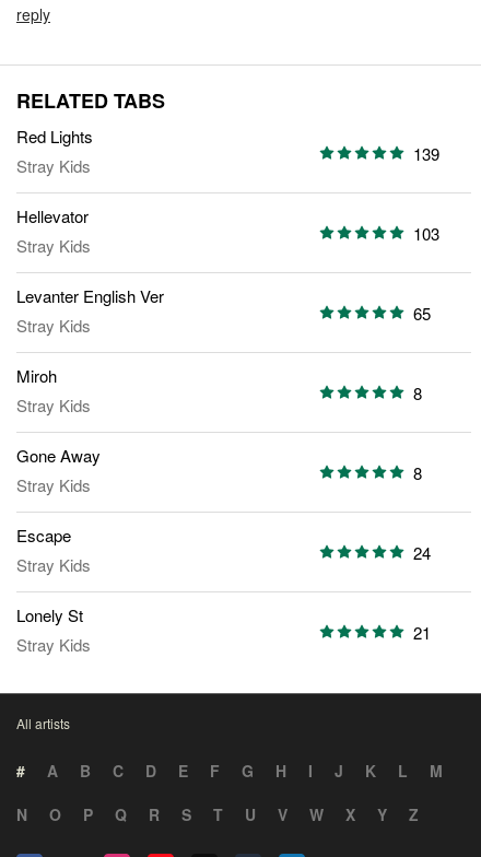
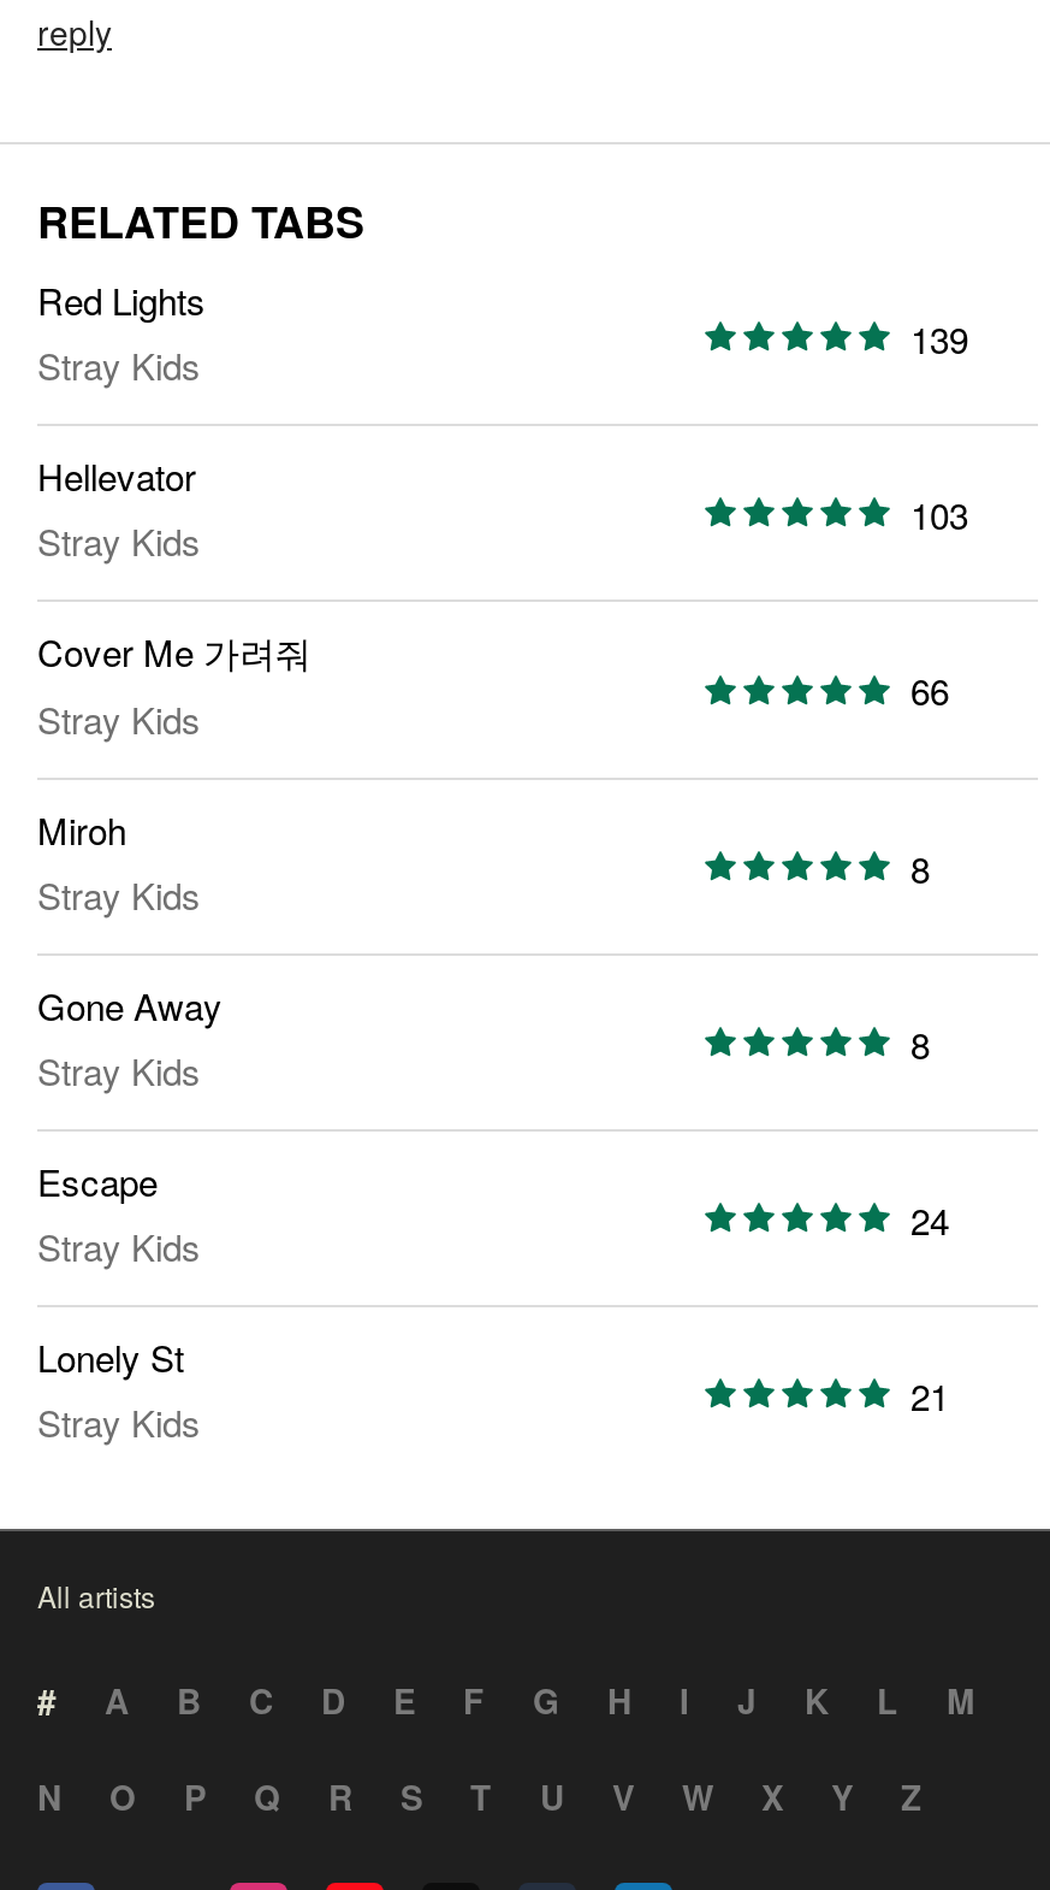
[16,284,164,307] Levanter English Ver -> [37,626,312,677] Cover Me 가려줘
[413,301,431,324] 65 -> [910,665,949,716] 66

